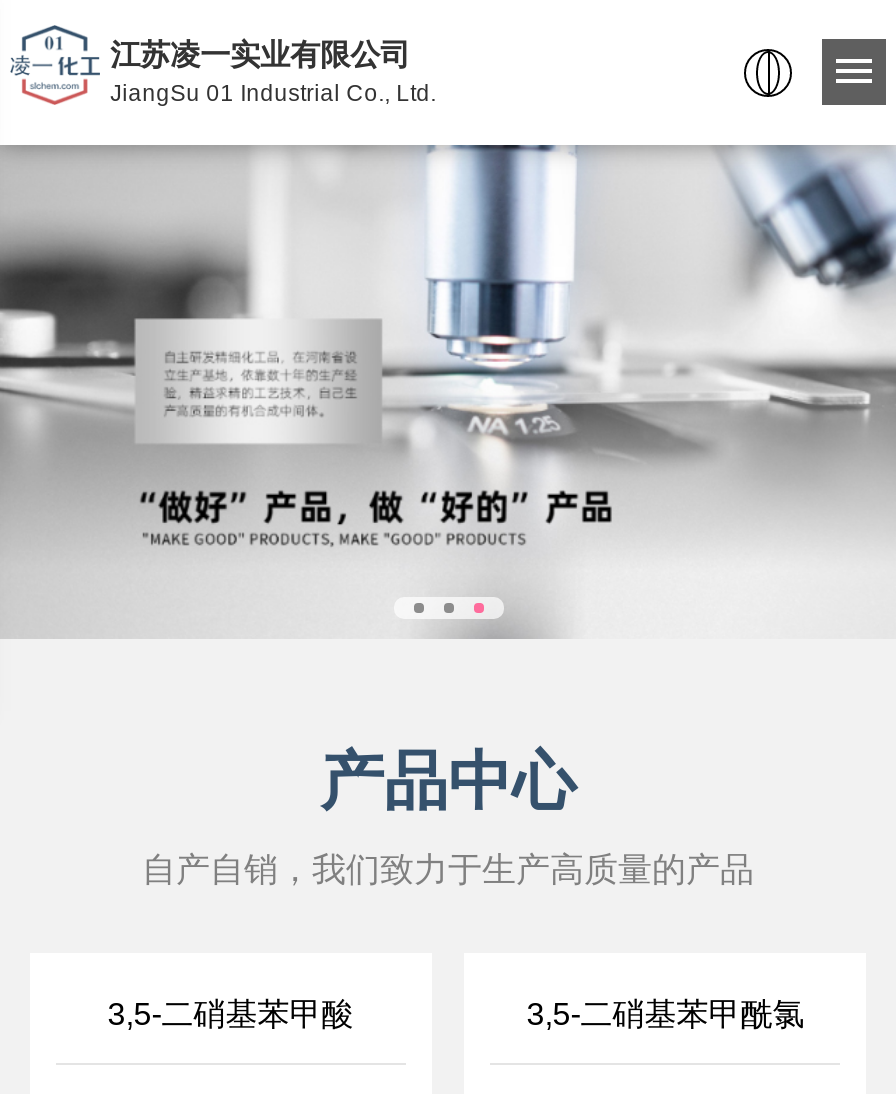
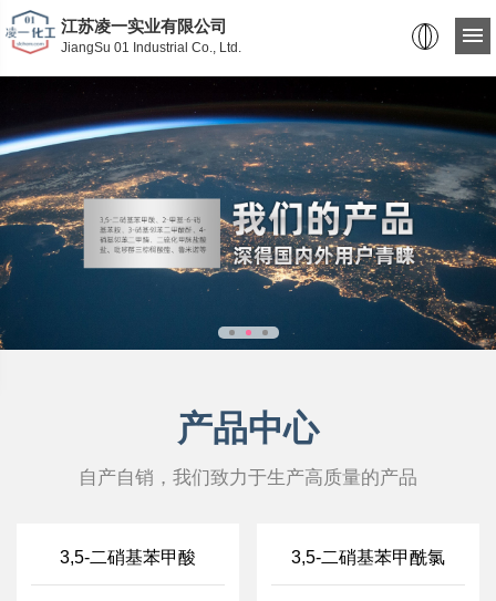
[6,143,890,639] [image] -> [3,75,493,351] [image]

